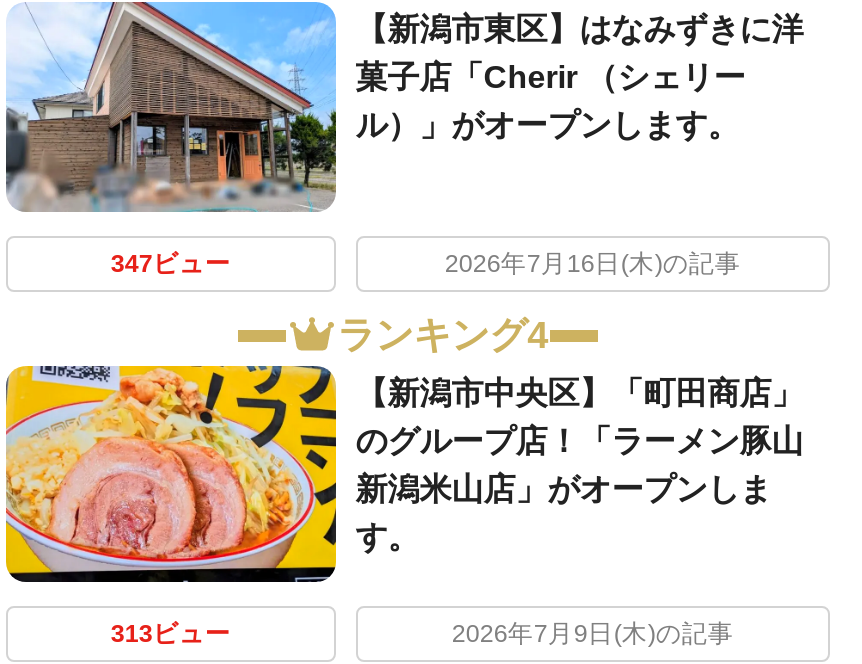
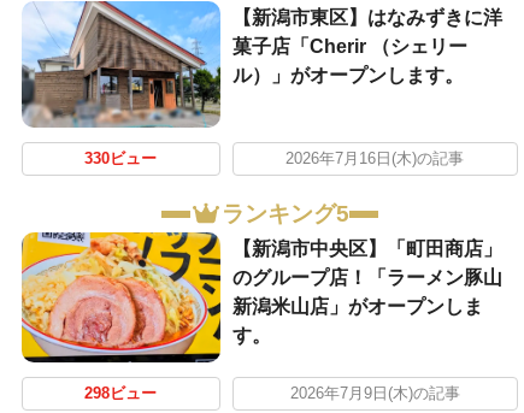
[111,249,231,277] 347ビュー -> [85,150,157,167] 330ビュー
[337,314,549,356] ランキング4 -> [221,201,349,227] ランキング5
[111,620,231,648] 313ビュー -> [85,385,157,402] 298ビュー

